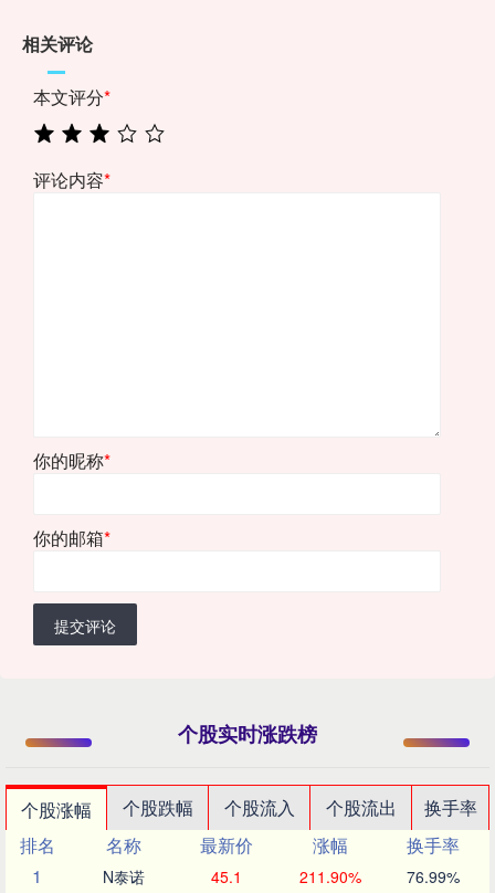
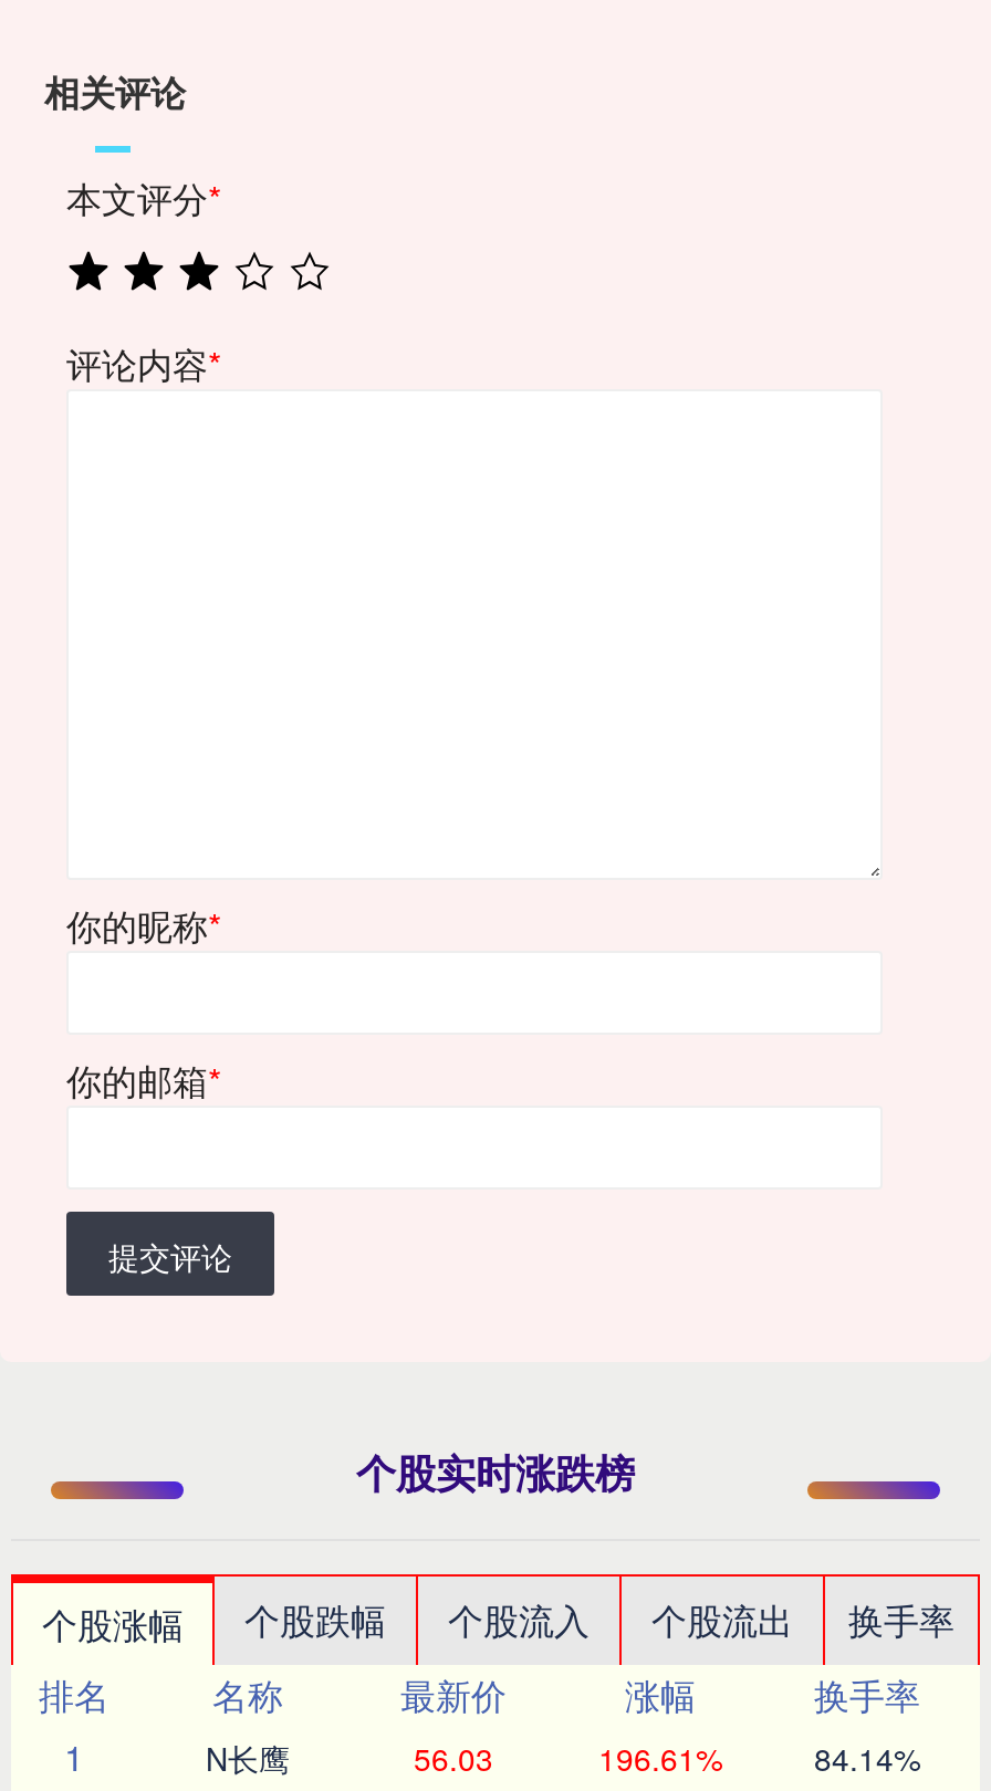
[103,865,145,887] N泰诺 -> [206,1736,290,1780] N长鹰
[211,865,242,887] 45.1 -> [414,1736,493,1780] 56.03
[299,865,361,887] 211.90% -> [598,1736,722,1780] 196.61%
[407,865,460,887] 76.99% -> [814,1736,920,1780] 84.14%

